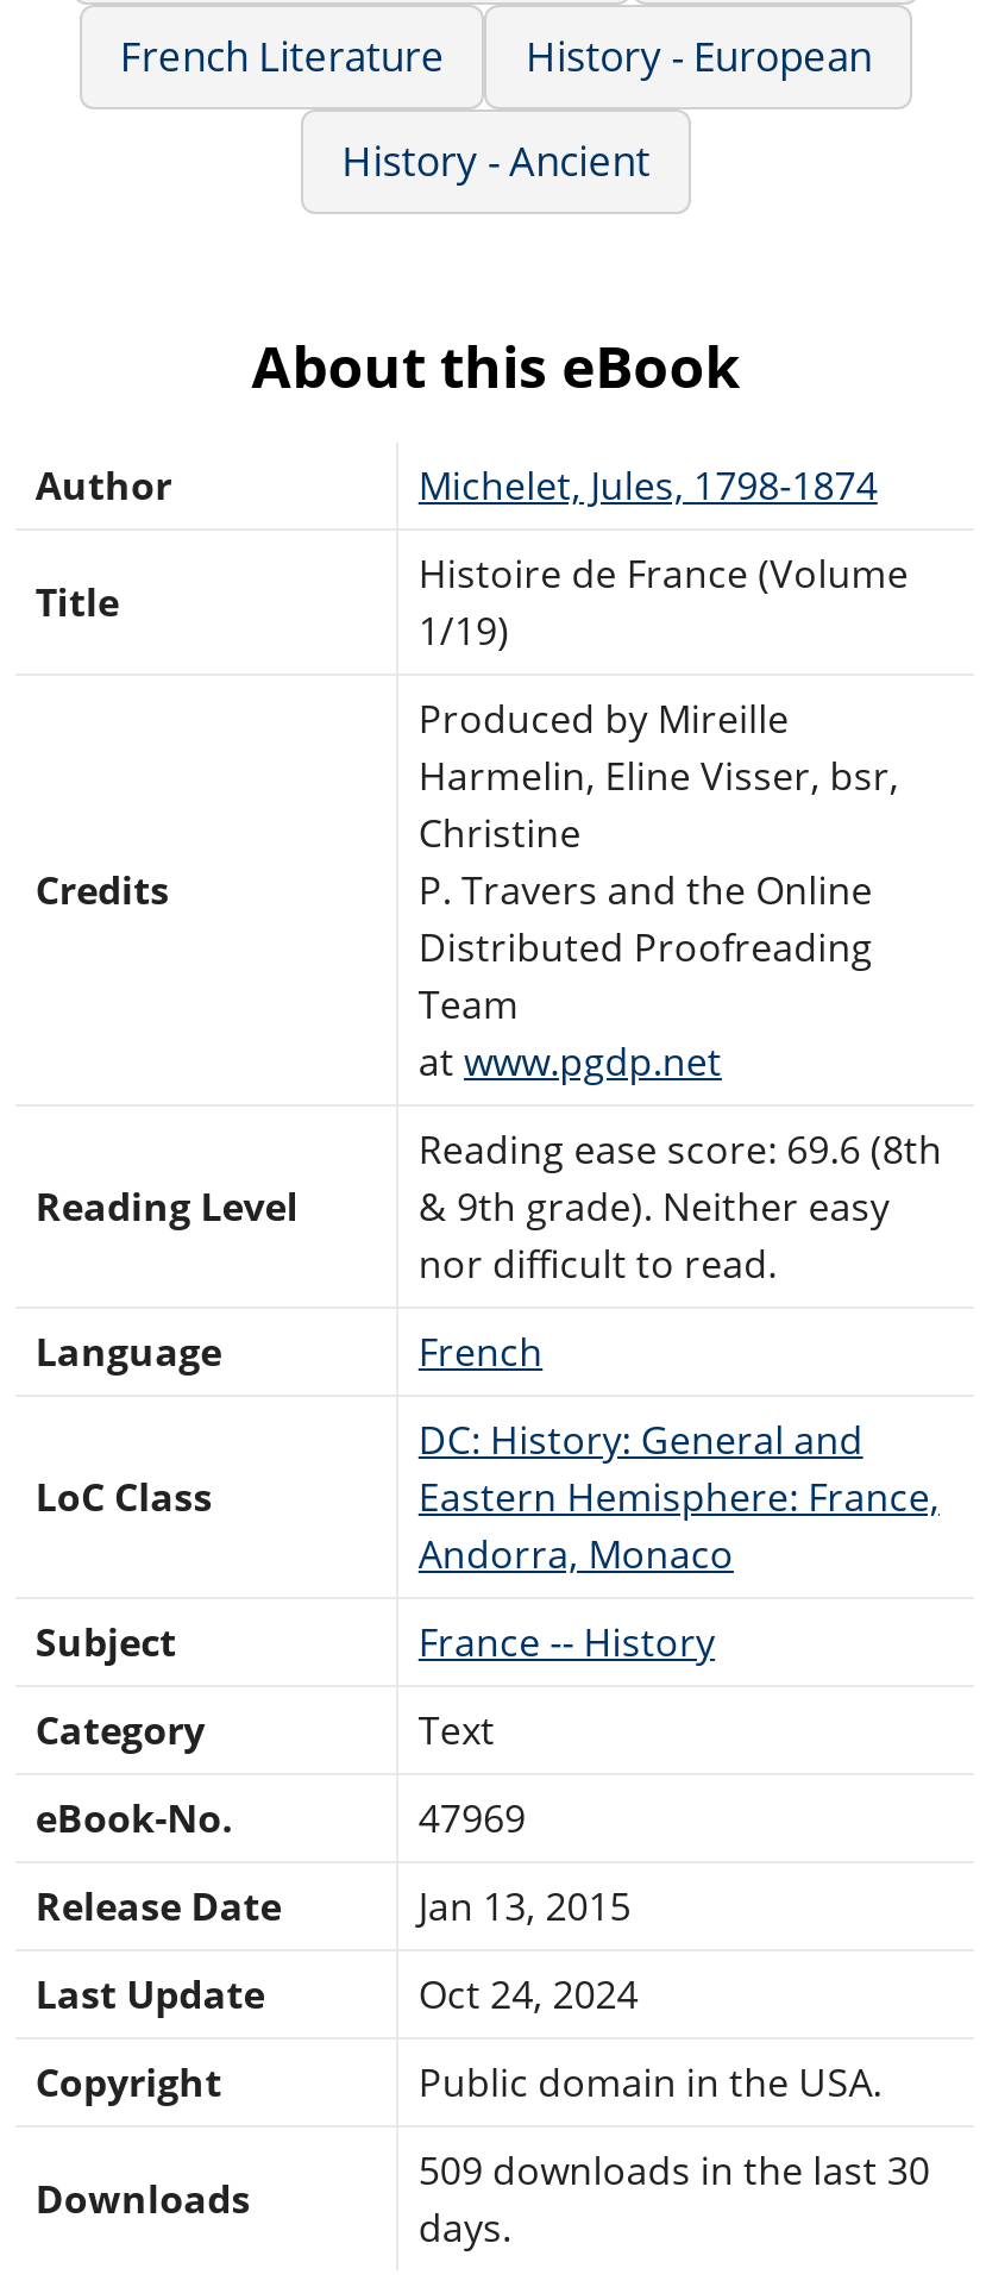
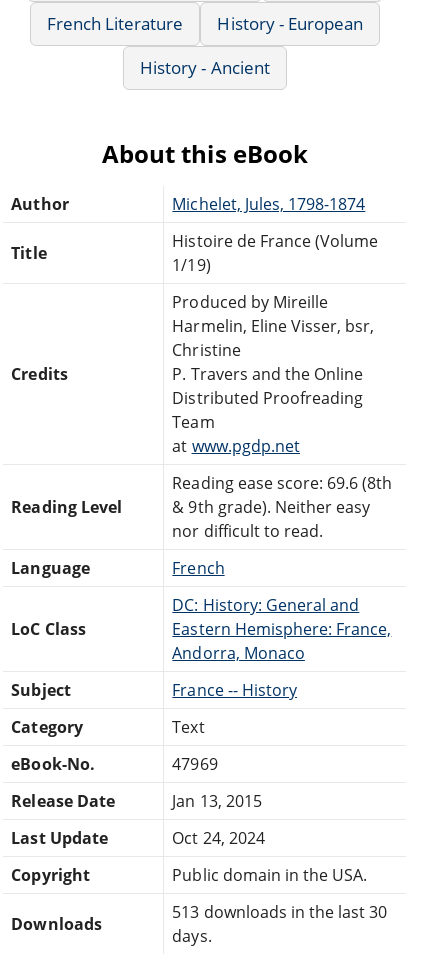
[418,2143,930,2196] 509 downloads in the last 30 -> [172,901,387,923] 513 downloads in the last 30

